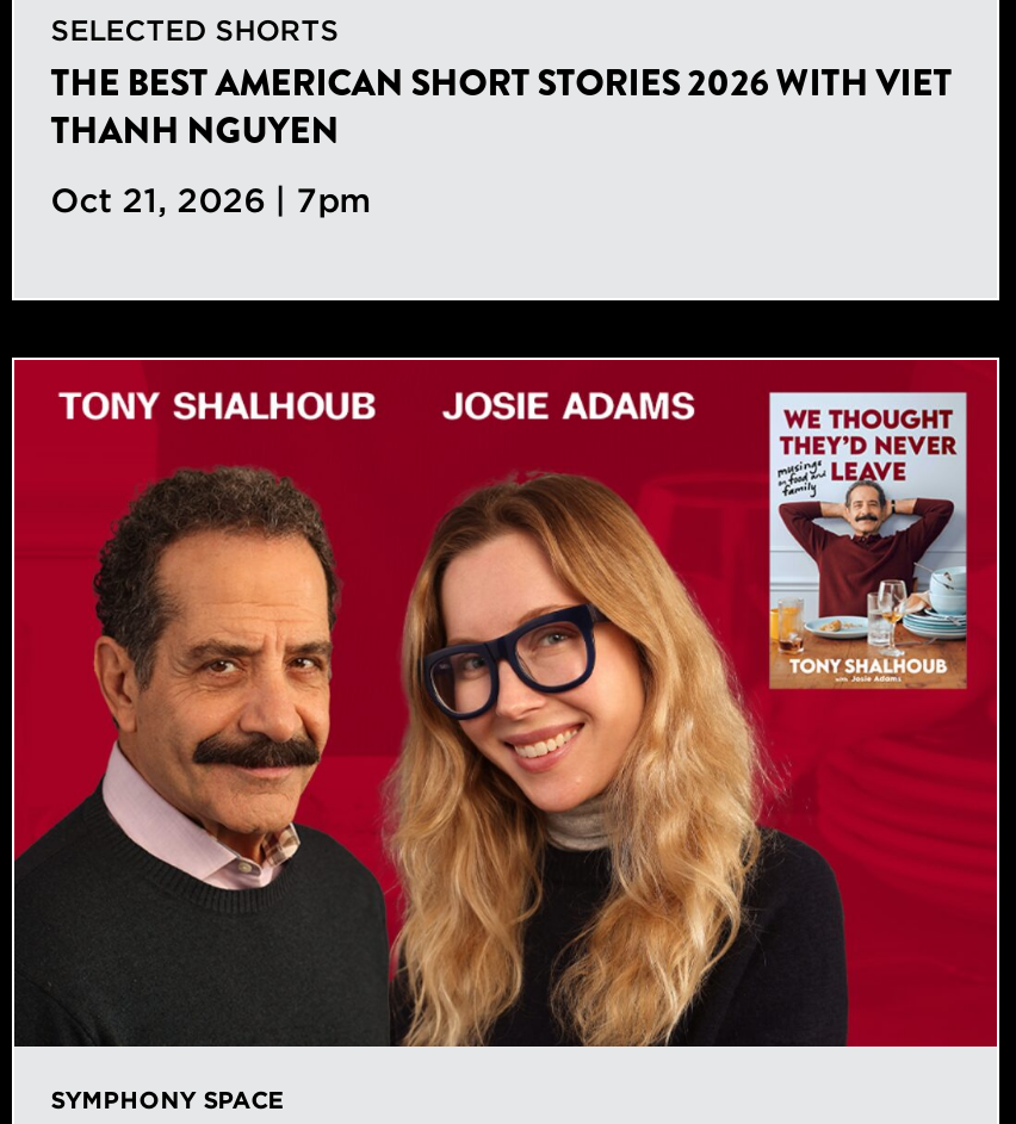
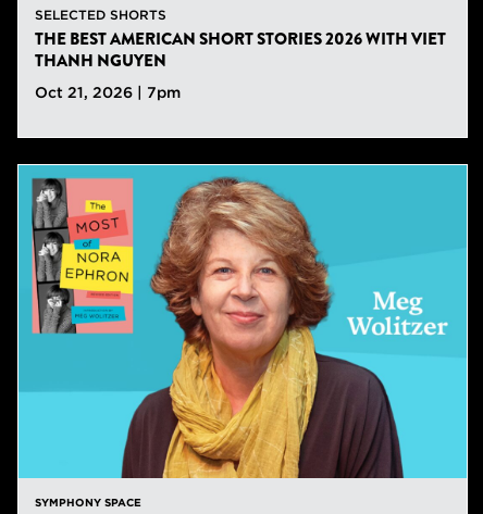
[12,358,999,1049] [image] -> [17,164,468,479] [image]

